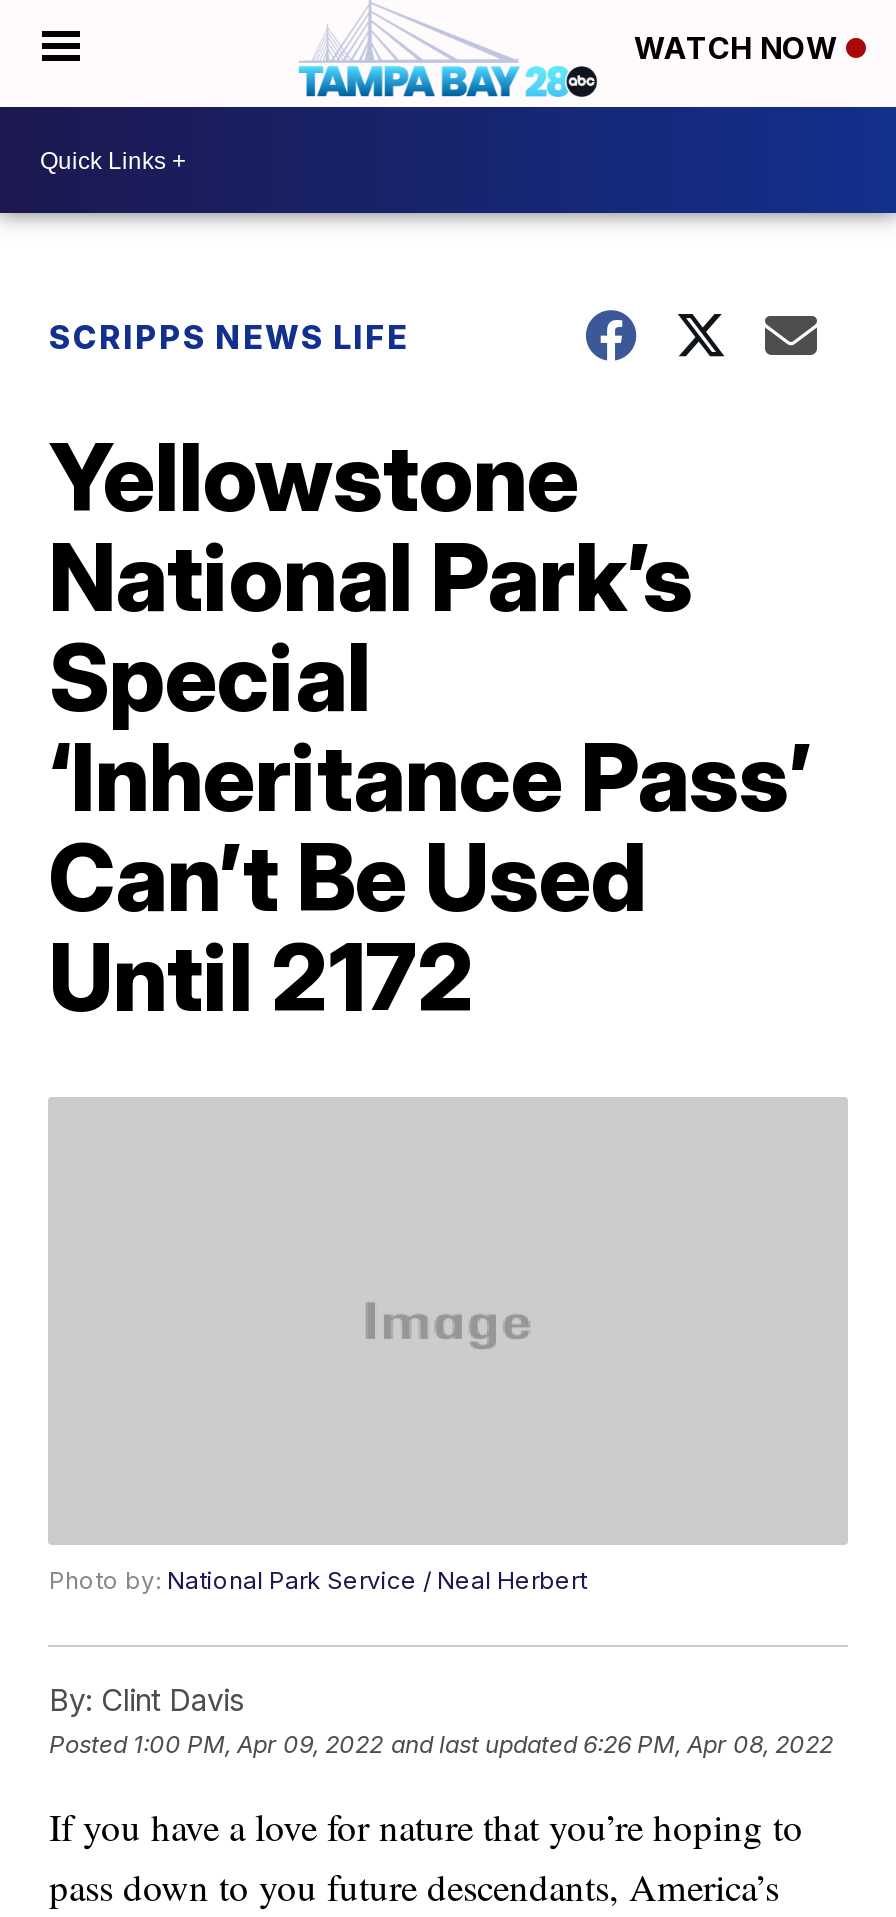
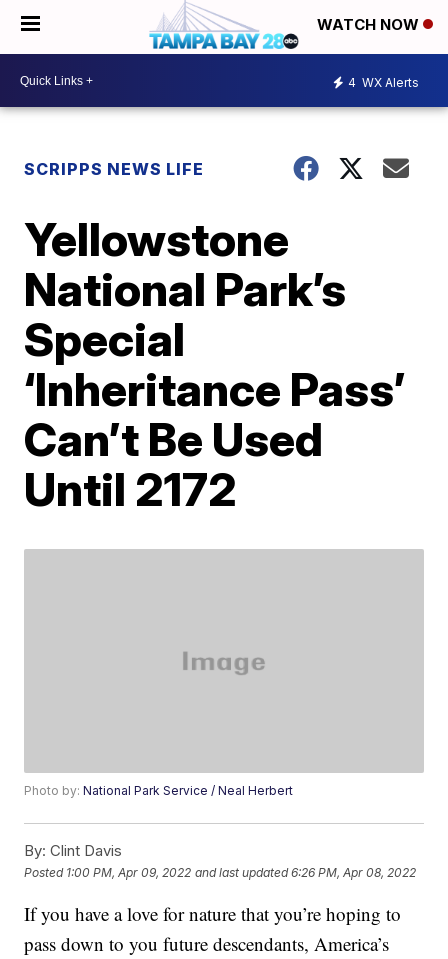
none -> [348,74,419,89] 4 WX Alerts

